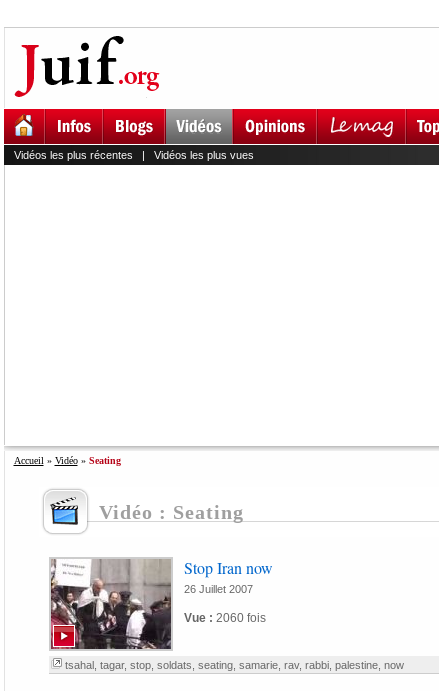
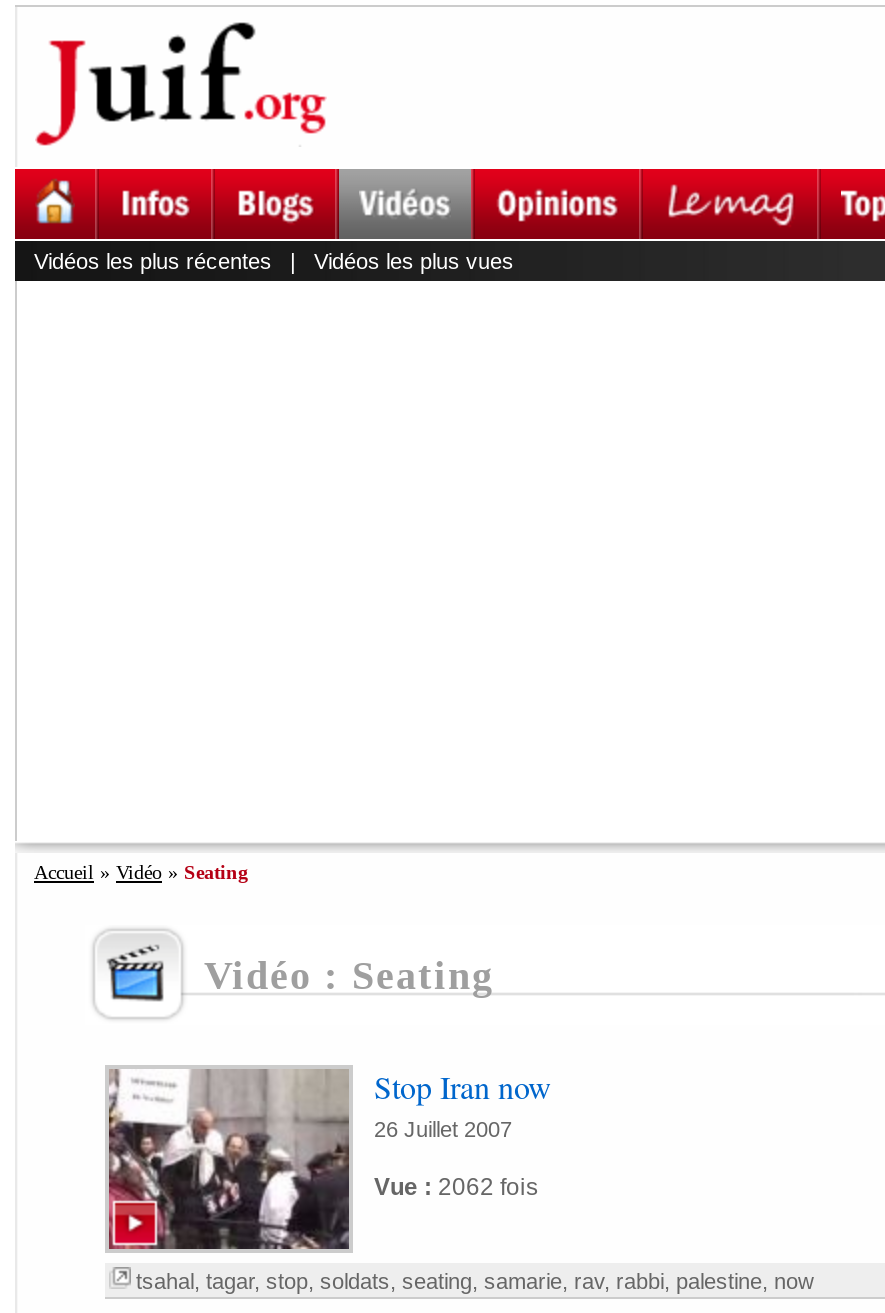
[183,611,265,625] Vue : 2060 fois -> [374,1173,538,1201] Vue : 2062 fois

